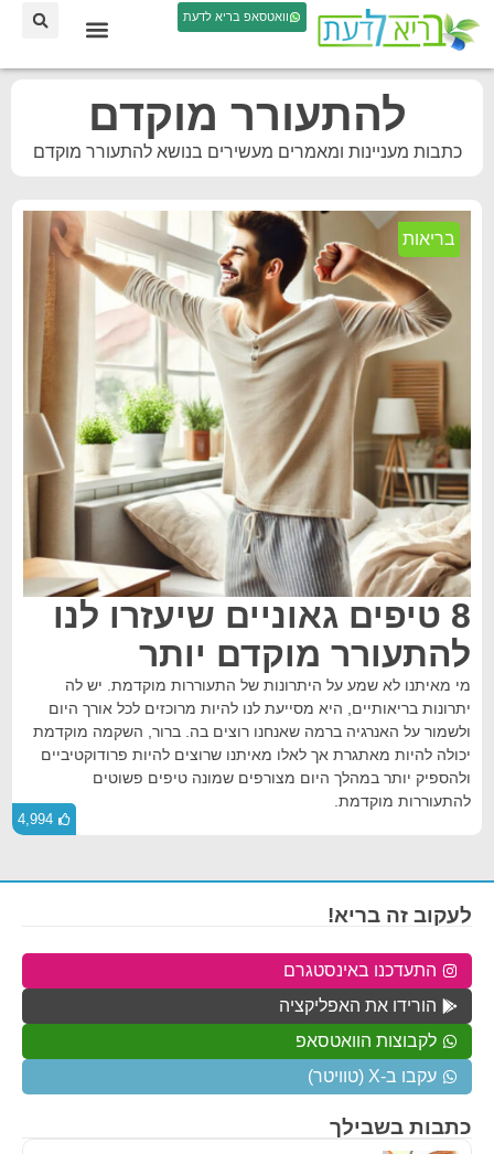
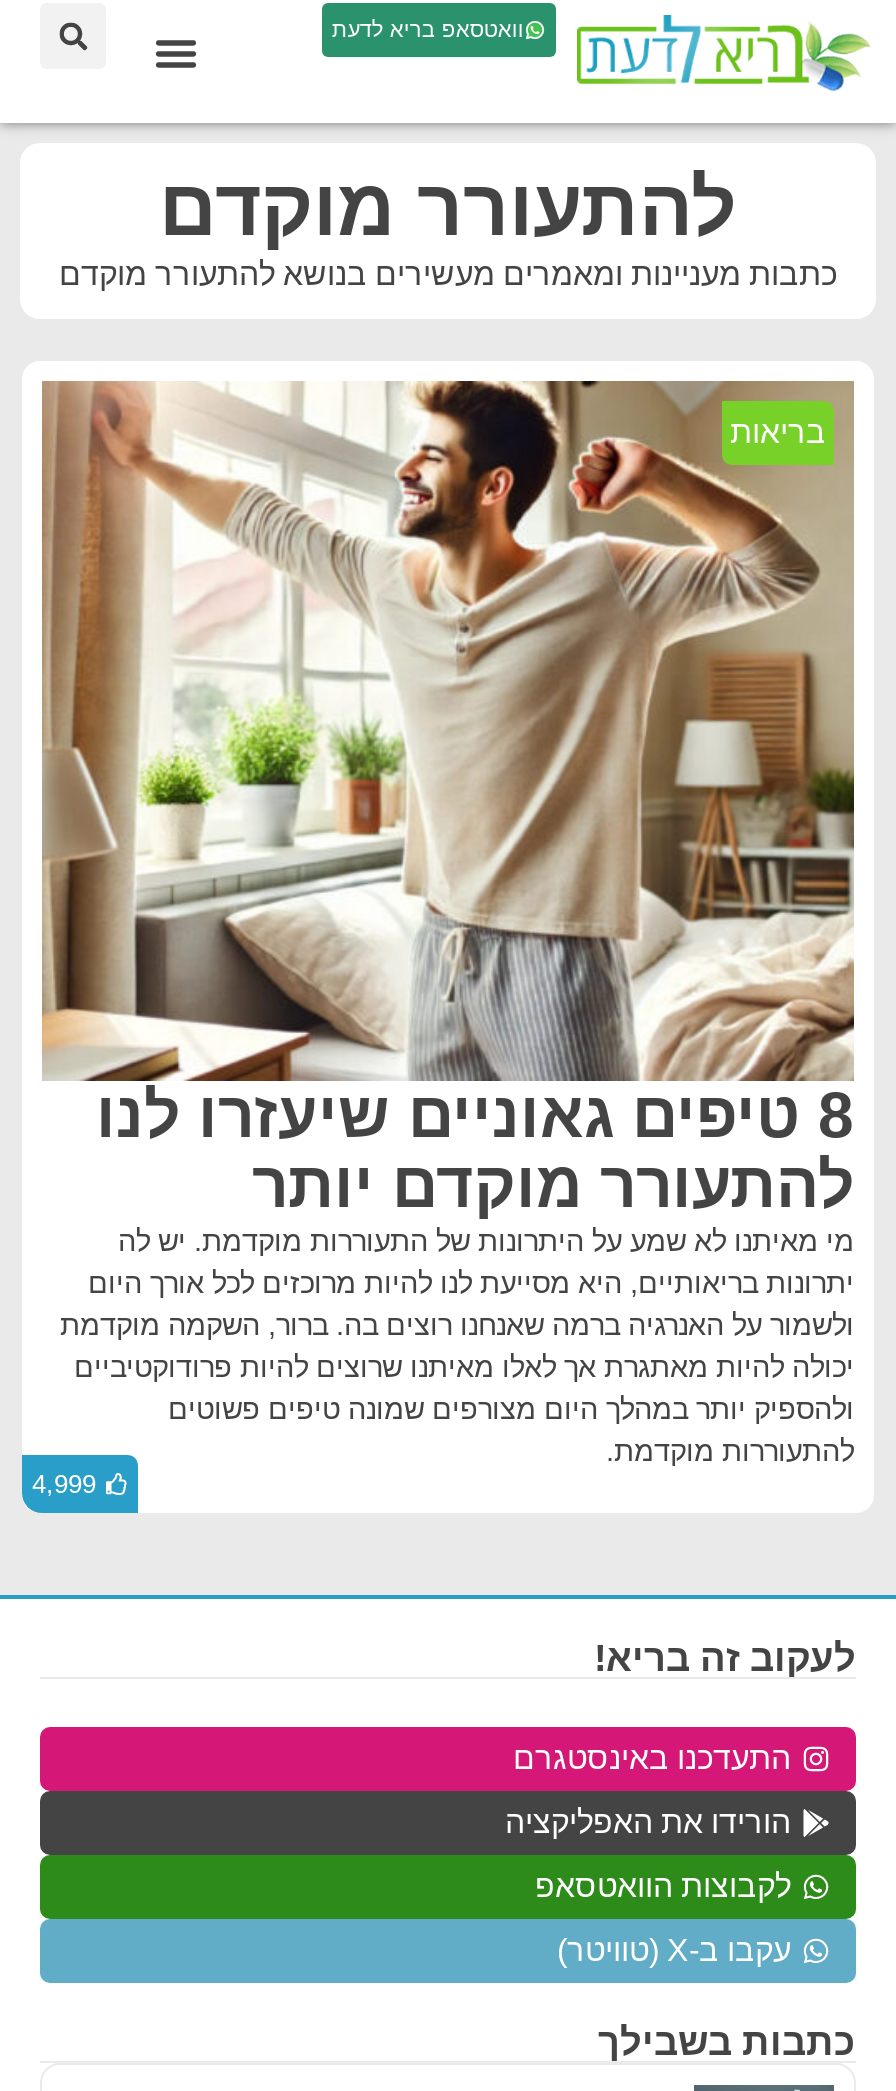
[18,811,53,827] 4,994 -> [32,1469,96,1499] 4,999

